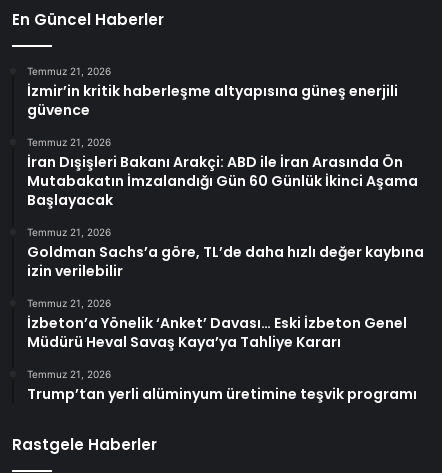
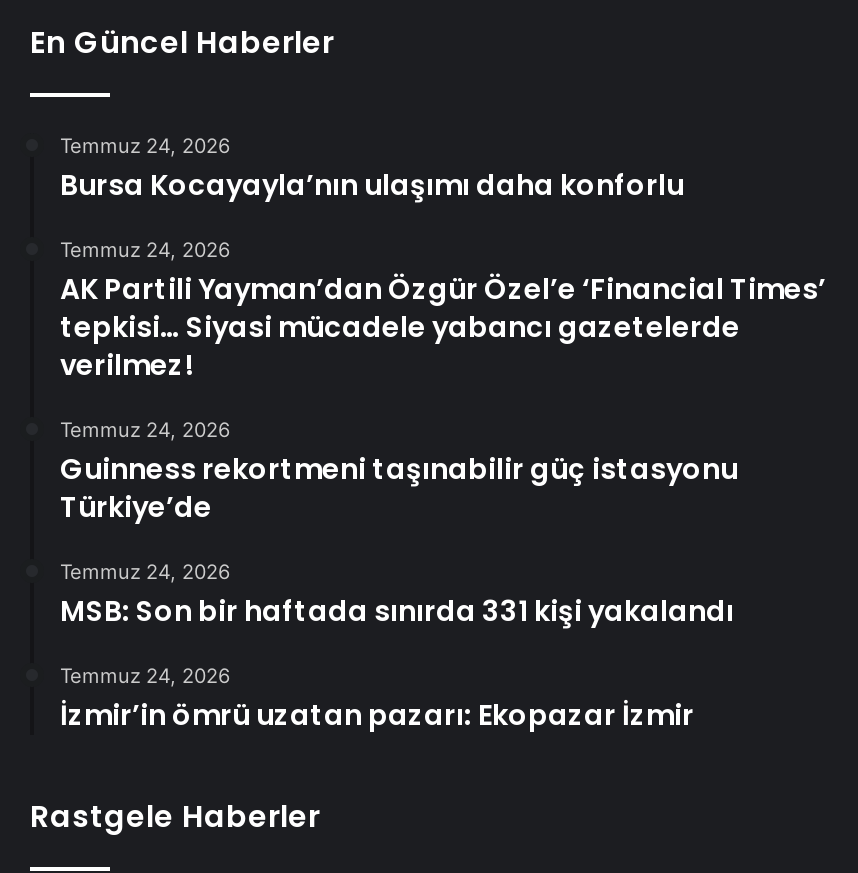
[27,65,398,120] Temmuz 21, 2026 | İzmir’in kritik haberleşme altyapısına güneş enerjili | güvence -> [60,133,684,205] Temmuz 24, 2026 | Bursa Kocayayla’nın ulaşımı daha konforlu
[27,136,418,210] Temmuz 21, 2026 | İran Dışişleri Bakanı Arakçi: ABD ile İran Arasında Ön | Mutabakatın İmzalandığı Gün 60 Günlük İkinci Aşama | Başlayacak -> [60,237,826,385] Temmuz 24, 2026 | AK Partili Yayman’dan Özgür Özel’e ‘Financial Times’ | tepkisi… Siyasi mücadele yabancı gazetelerde | verilmez!
[27,226,424,281] Temmuz 21, 2026 | Goldman Sachs’a göre, TL’de daha hızlı değer kaybına | izin verilebilir -> [60,417,738,527] Temmuz 24, 2026 | Guinness rekortmeni taşınabilir güç istasyonu | Türkiye’de
[27,297,407,352] Temmuz 21, 2026 | İzbeton’a Yönelik ‘Anket’ Davası… Eski İzbeton Genel | Müdürü Heval Savaş Kaya’ya Tahliye Kararı -> [60,559,734,631] Temmuz 24, 2026 | MSB: Son bir haftada sınırda 331 kişi yakalandı
[27,368,417,404] Temmuz 21, 2026 | Trump’tan yerli alüminyum üretimine teşvik programı -> [60,663,694,735] Temmuz 24, 2026 | İzmir’in ömrü uzatan pazarı: Ekopazar İzmir

